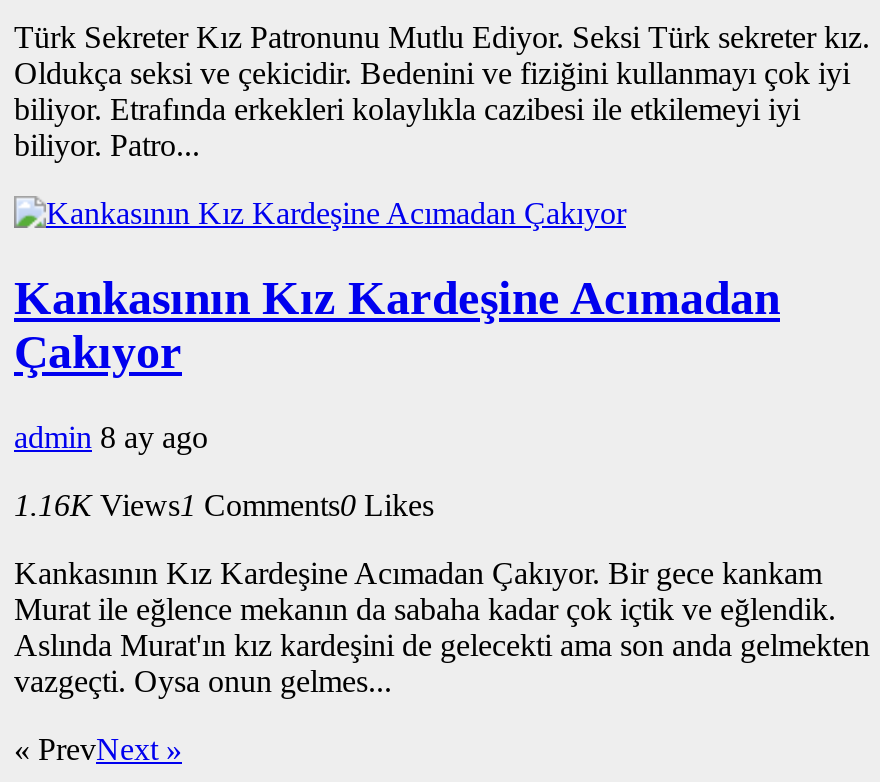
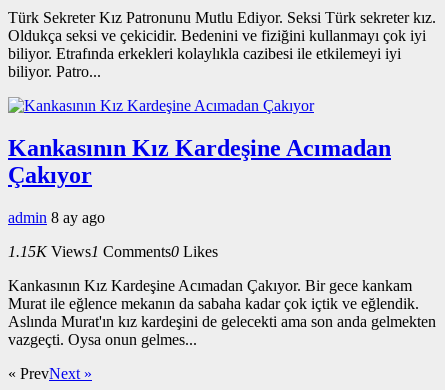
[14,488,434,522] 1.16K Views1 Comments0 Likes -> [8,243,218,260] 1.15K Views1 Comments0 Likes

